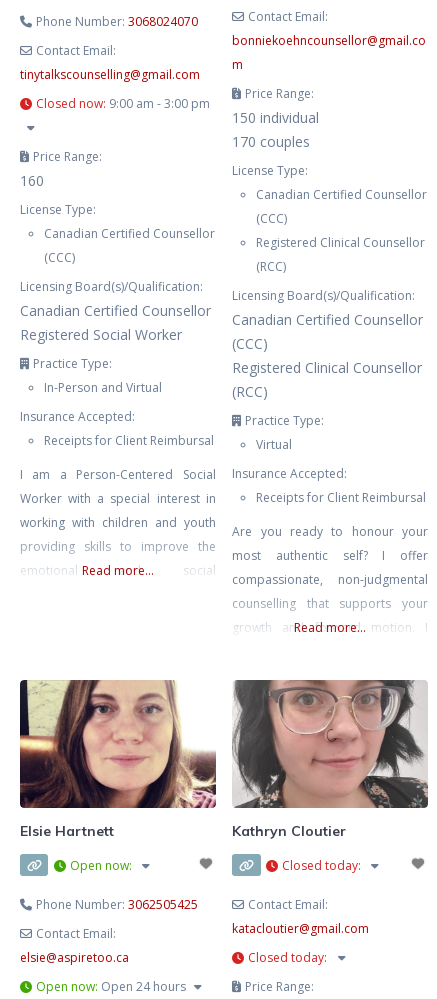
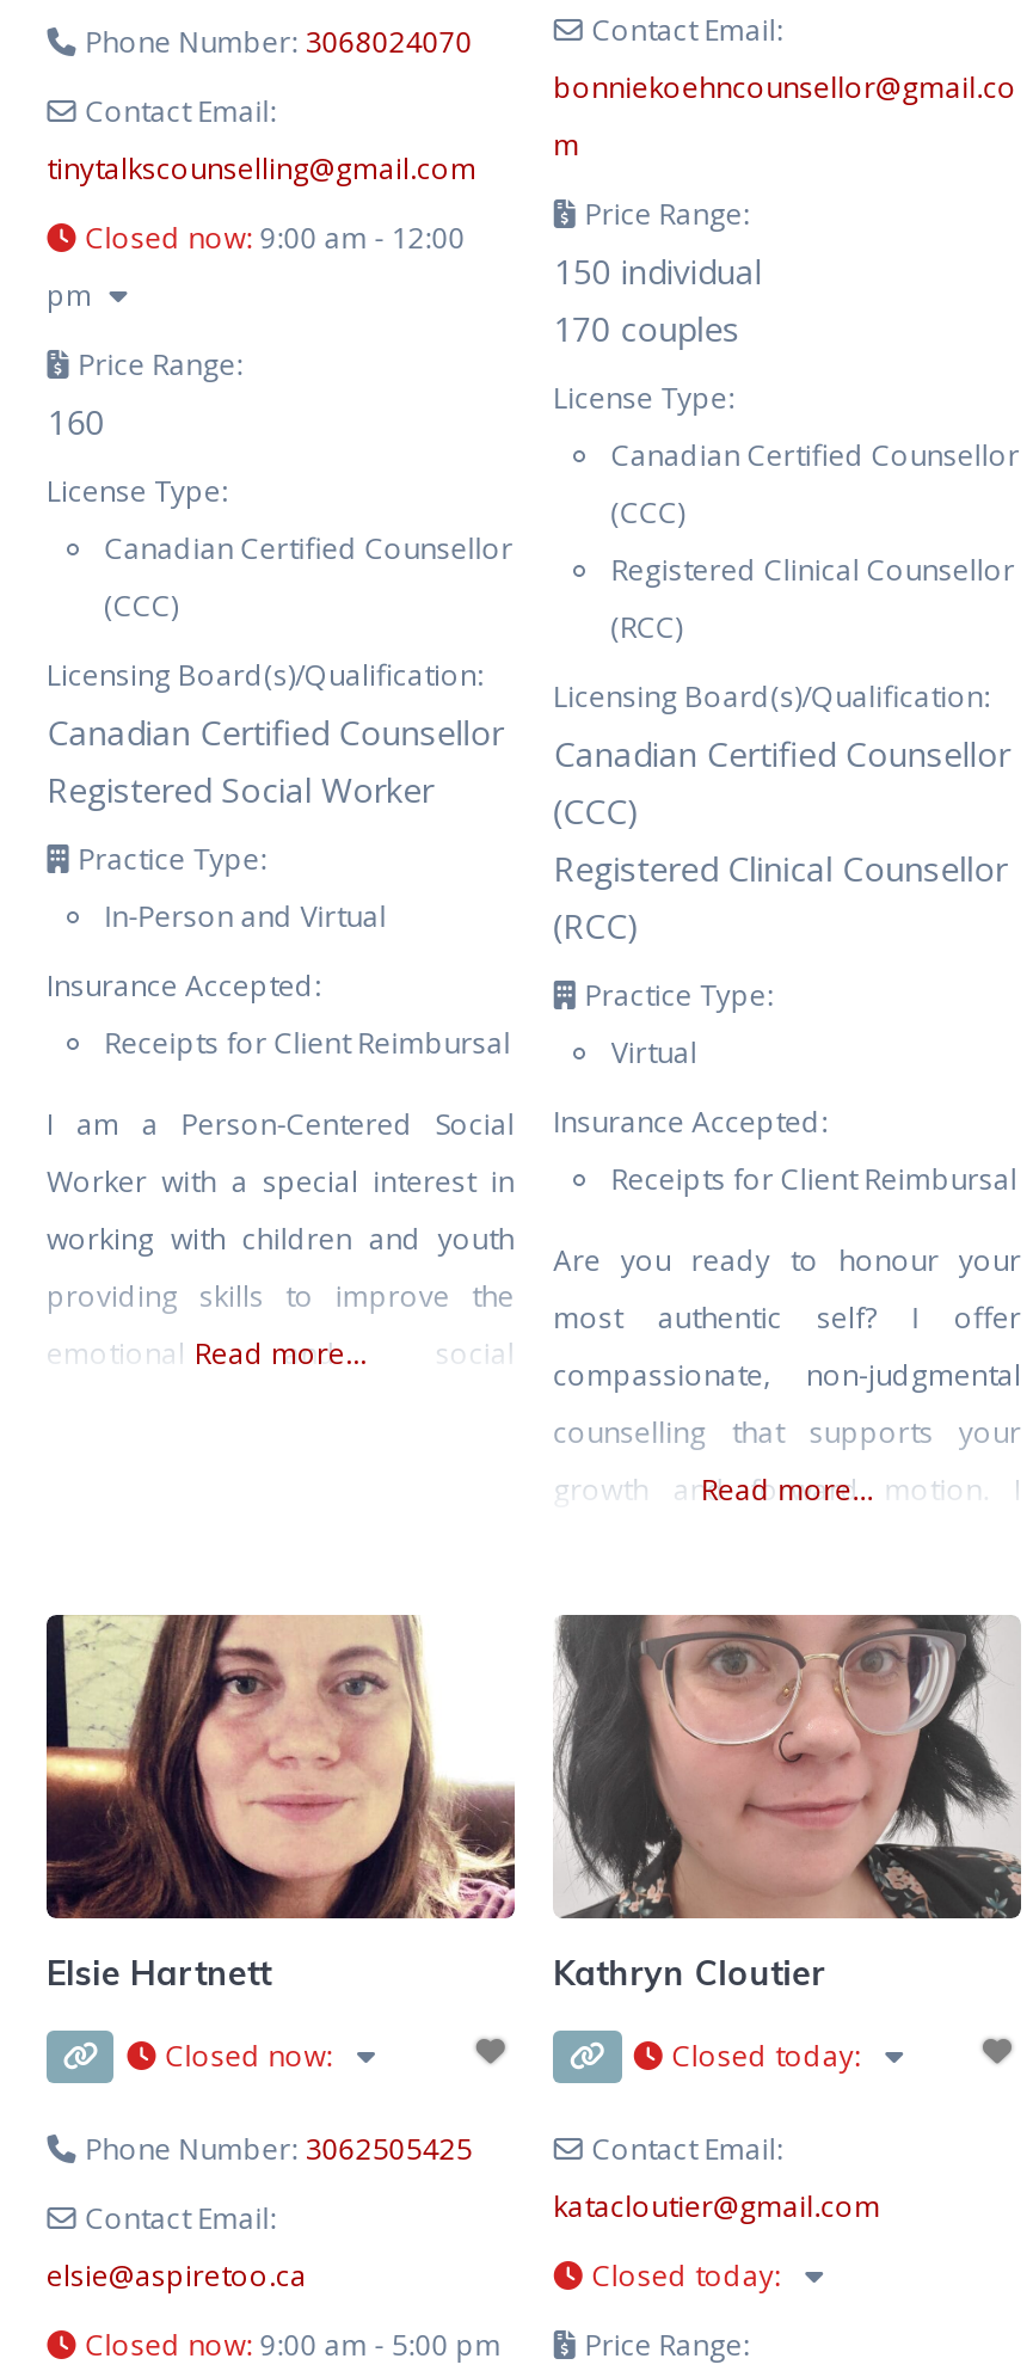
[36,95,210,112] Closed now: 9:00 am - 3:00 pm -> [47,219,465,317] Closed now: 9:00 am - 12:00 | pm
[70,857,135,874] Open now: -> [165,2037,340,2078] Closed now:
[36,978,186,995] Open now: Open 24 hours -> [85,2326,501,2367] Closed now: 9:00 am - 5:00 pm

